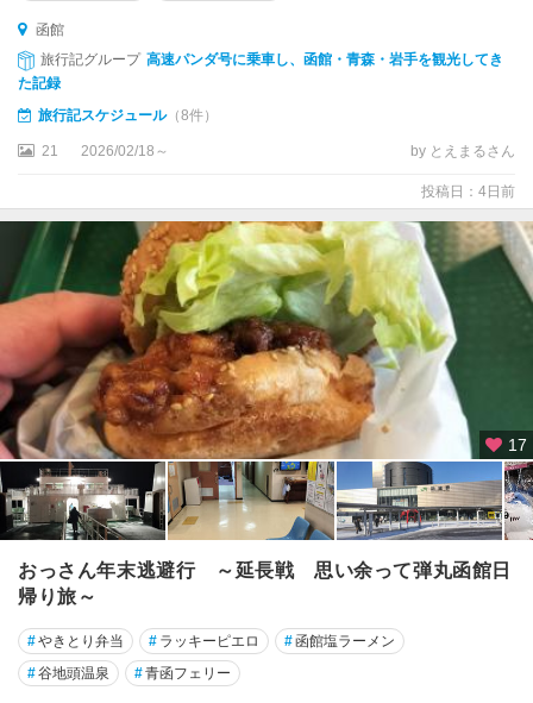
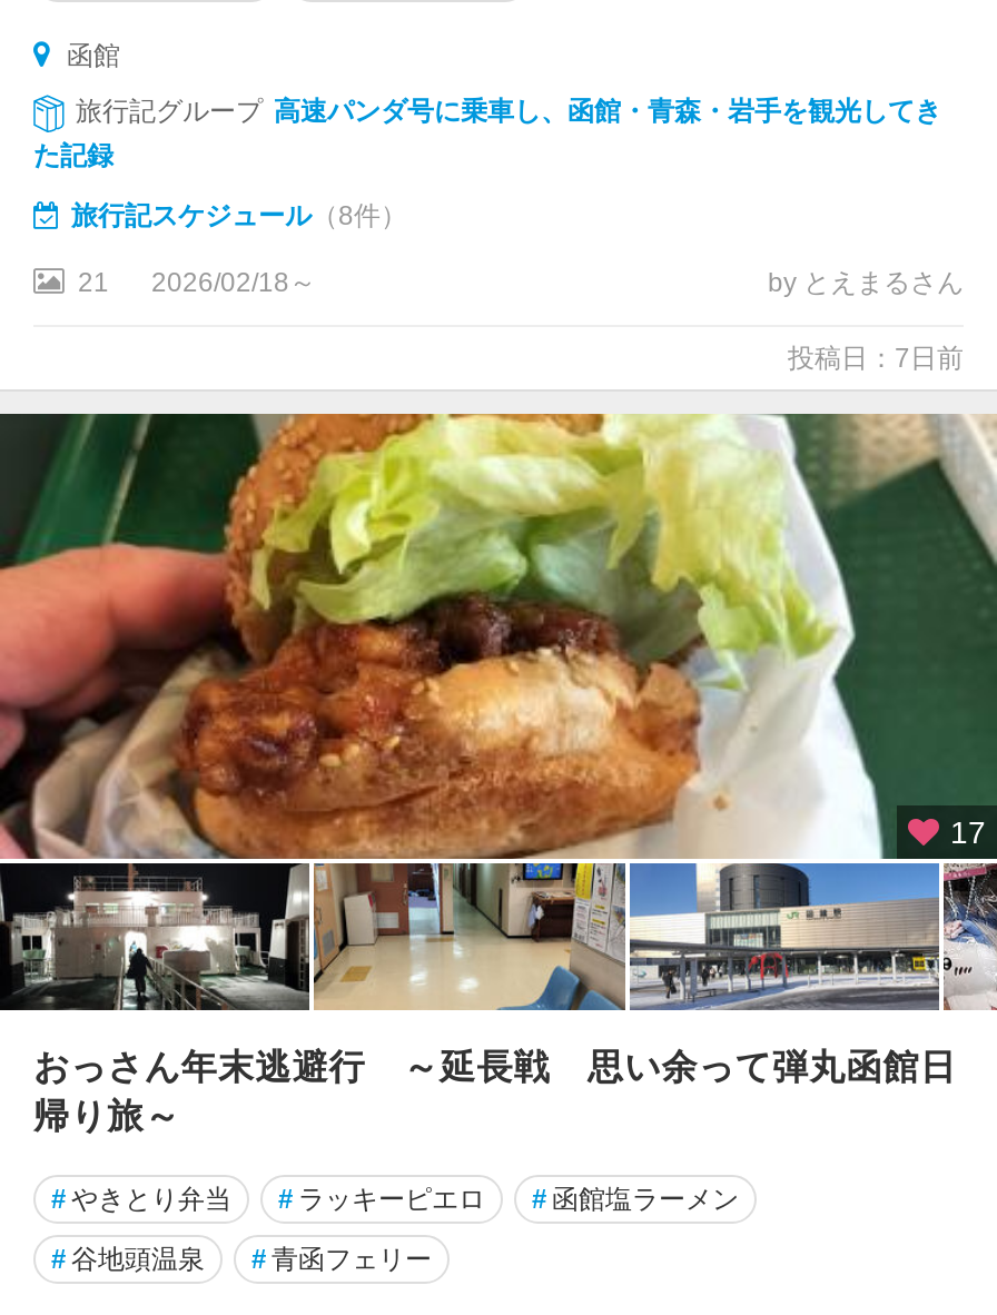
[421,183,515,199] 投稿日：4日前 -> [788,342,964,373] 投稿日：7日前

